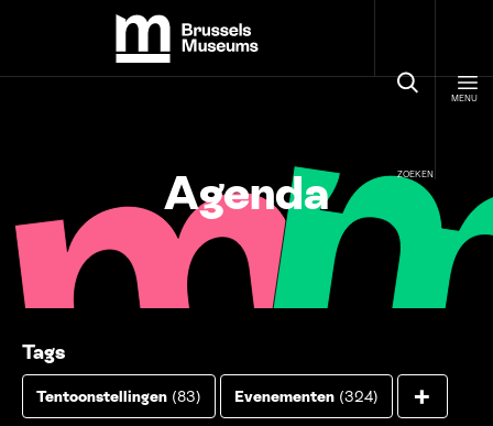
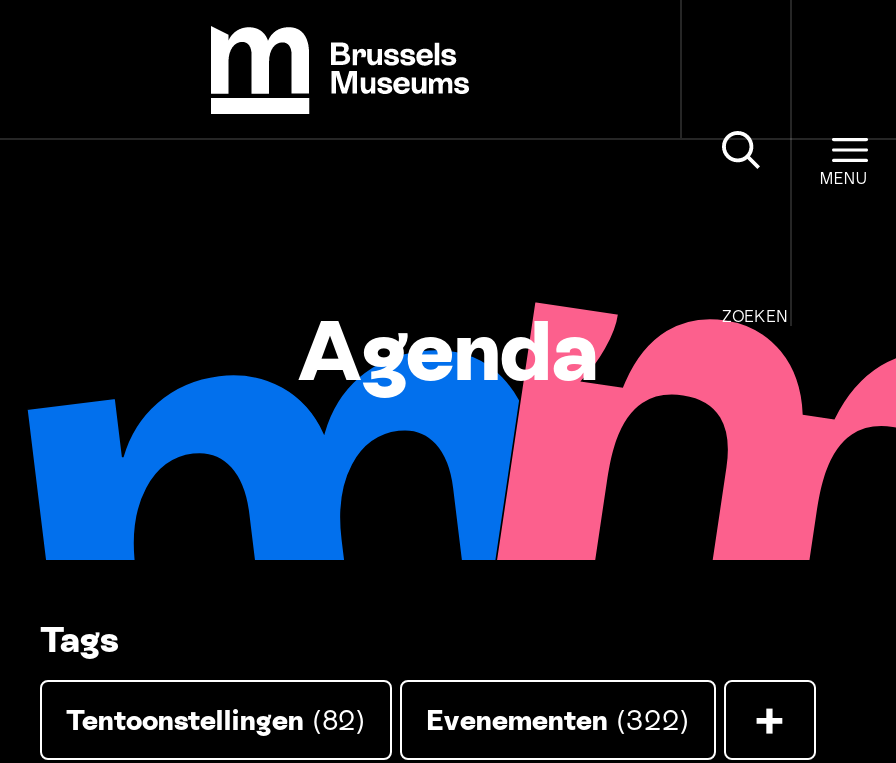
[14,171,490,309] [image] -> [26,310,890,562] [image]
[36,387,201,405] Tentoonstellingen (83) -> [66,704,366,736] Tentoonstellingen (82)
[234,387,379,405] Evenementen (324) -> [426,704,690,736] Evenementen (322)

